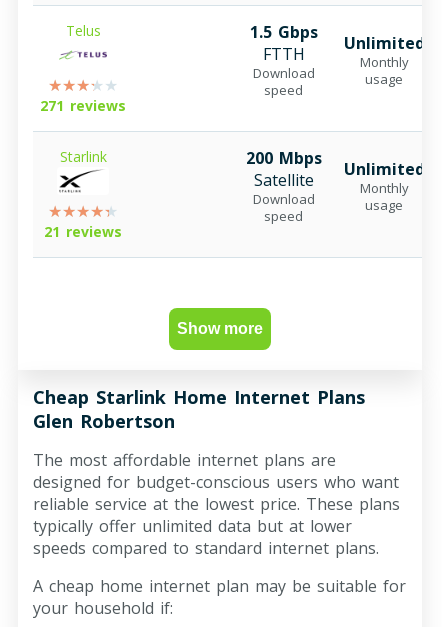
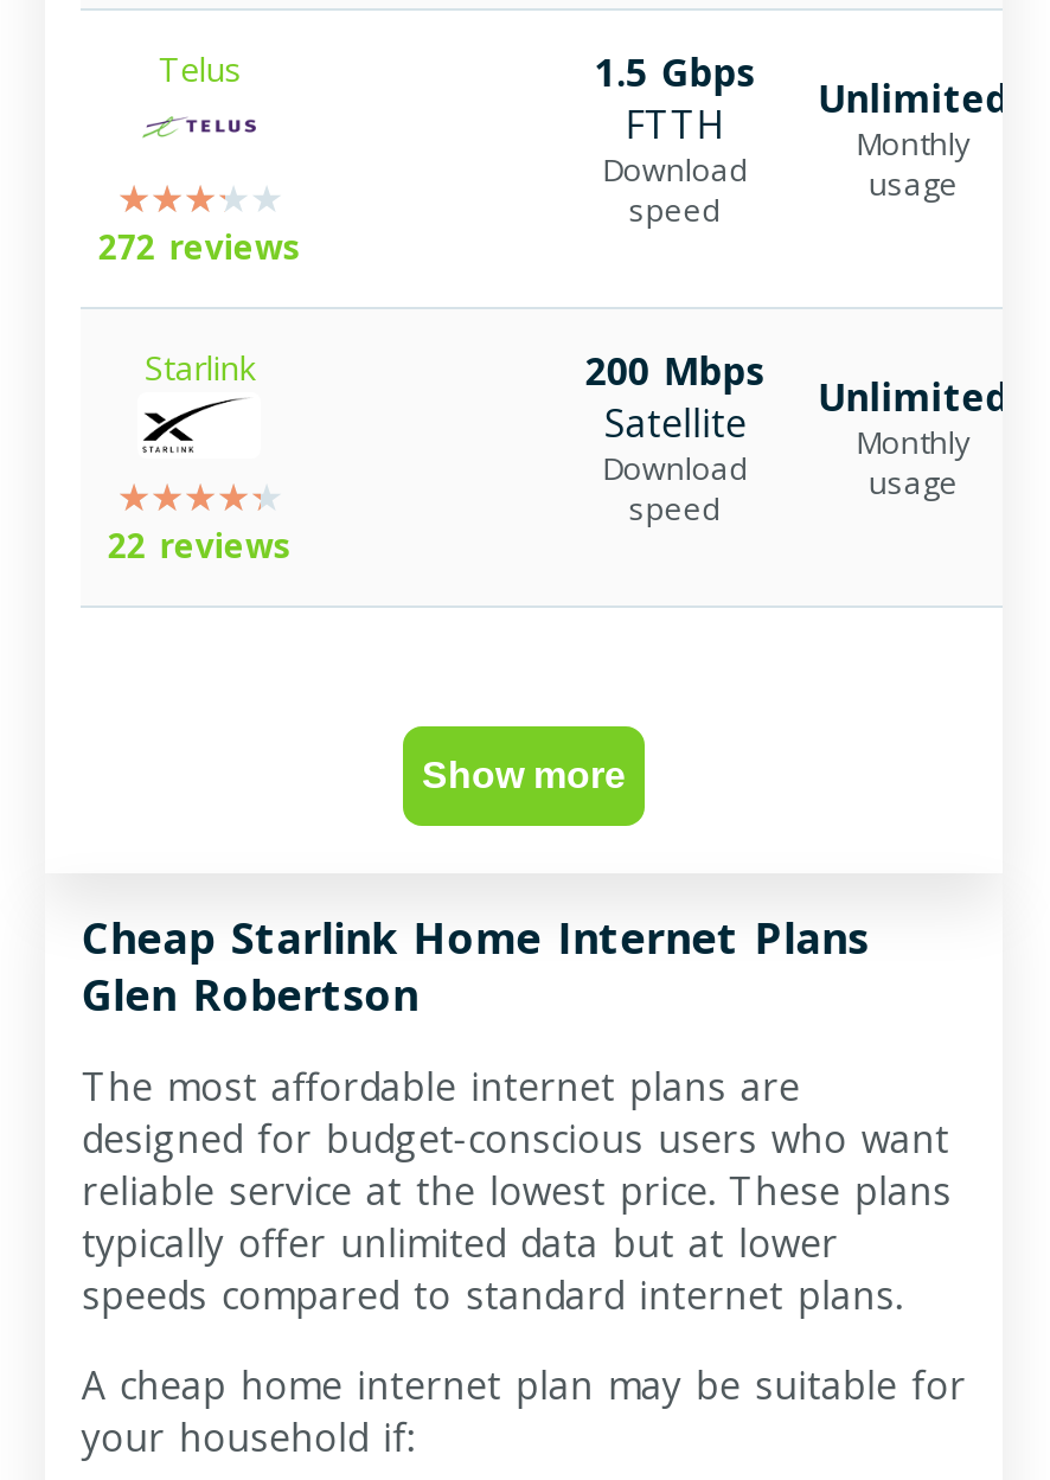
[40,96,126,115] 271 reviews -> [98,223,302,269] 272 reviews
[44,222,122,241] 21 reviews -> [108,522,292,567] 22 reviews

